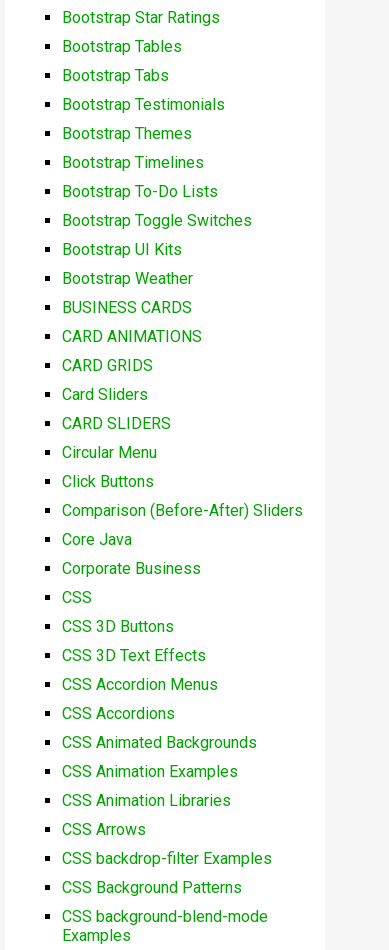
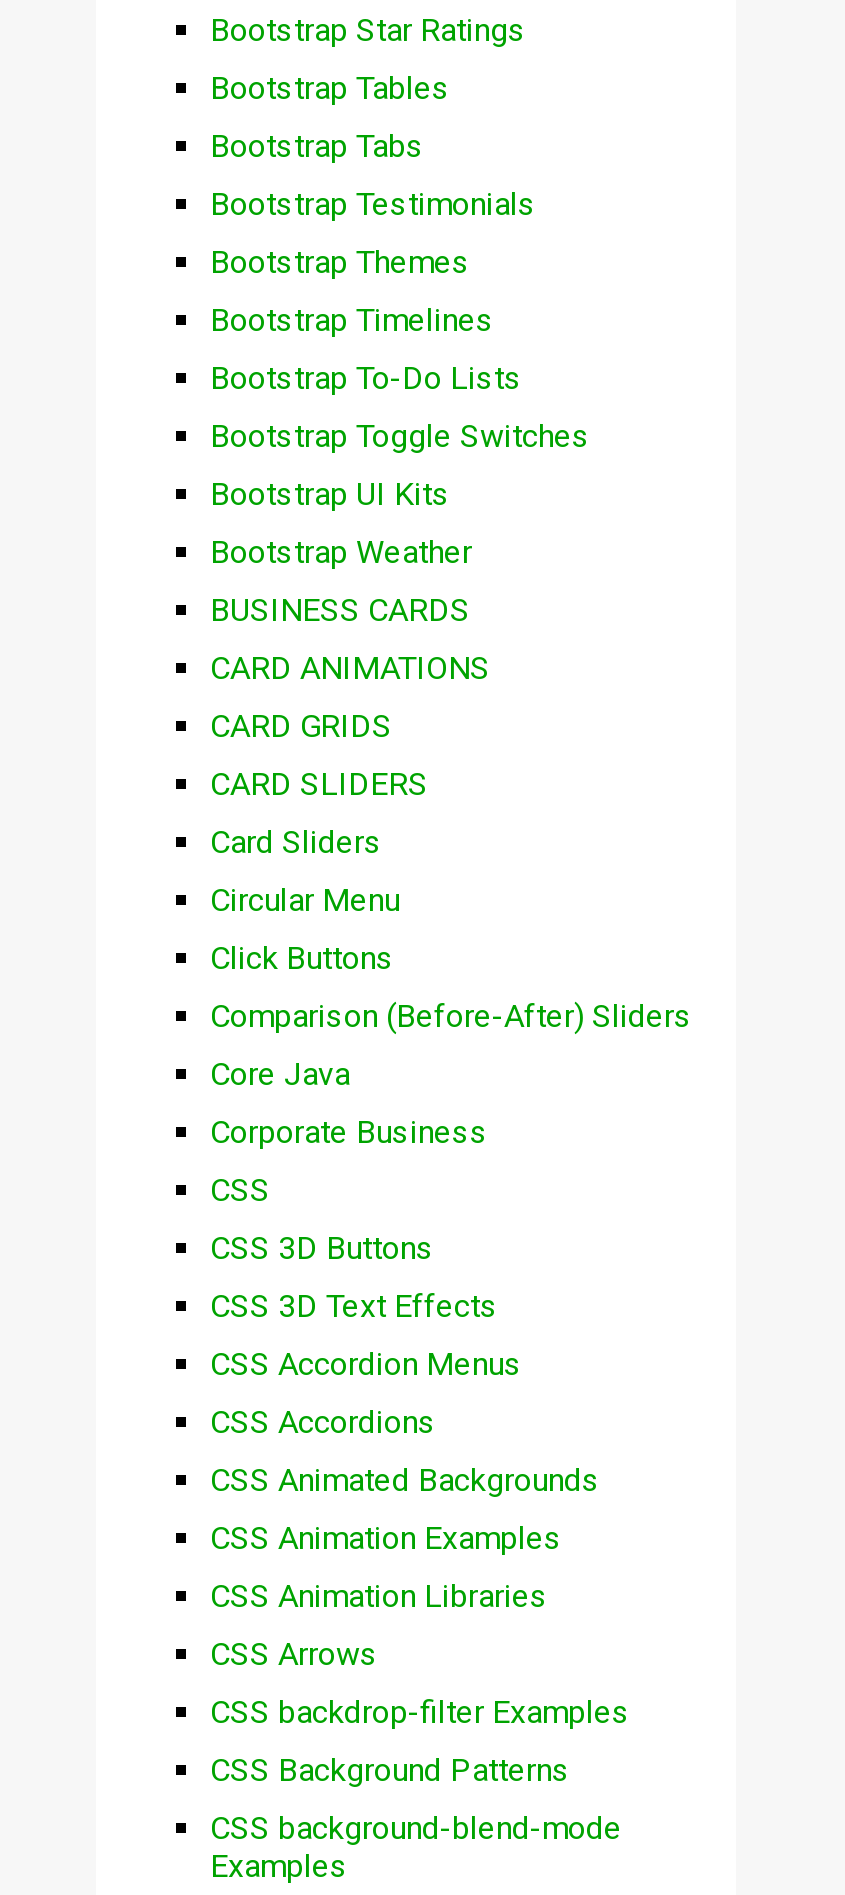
moved [62,385,148,404] -> [210,824,382,862]: Card Sliders
moved [62,414,171,433] -> [210,766,428,804]: CARD SLIDERS

